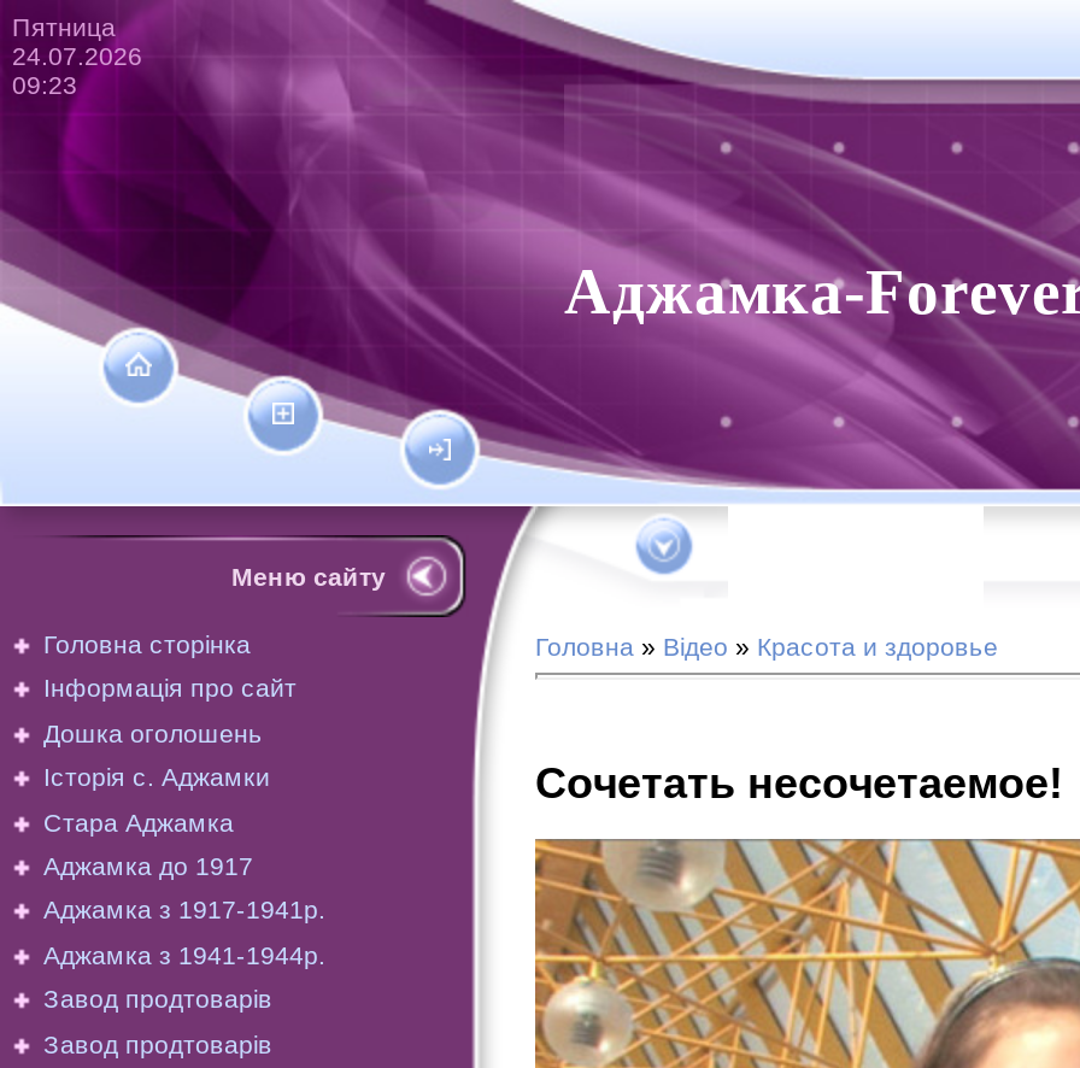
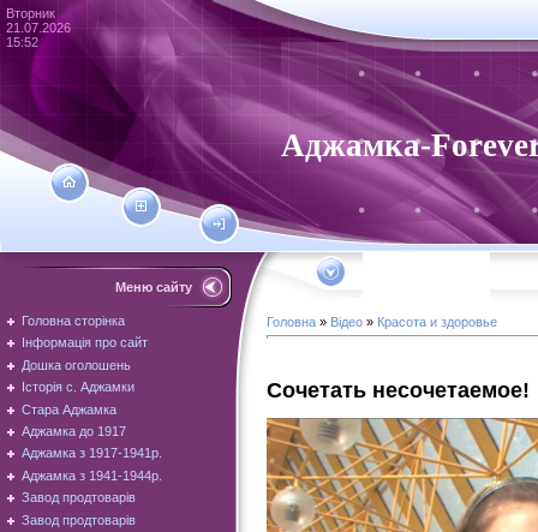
[12,12,142,99] Пятница | 24.07.2026 | 09:23 -> [6,6,71,49] Вторник | 21.07.2026 | 15:52

